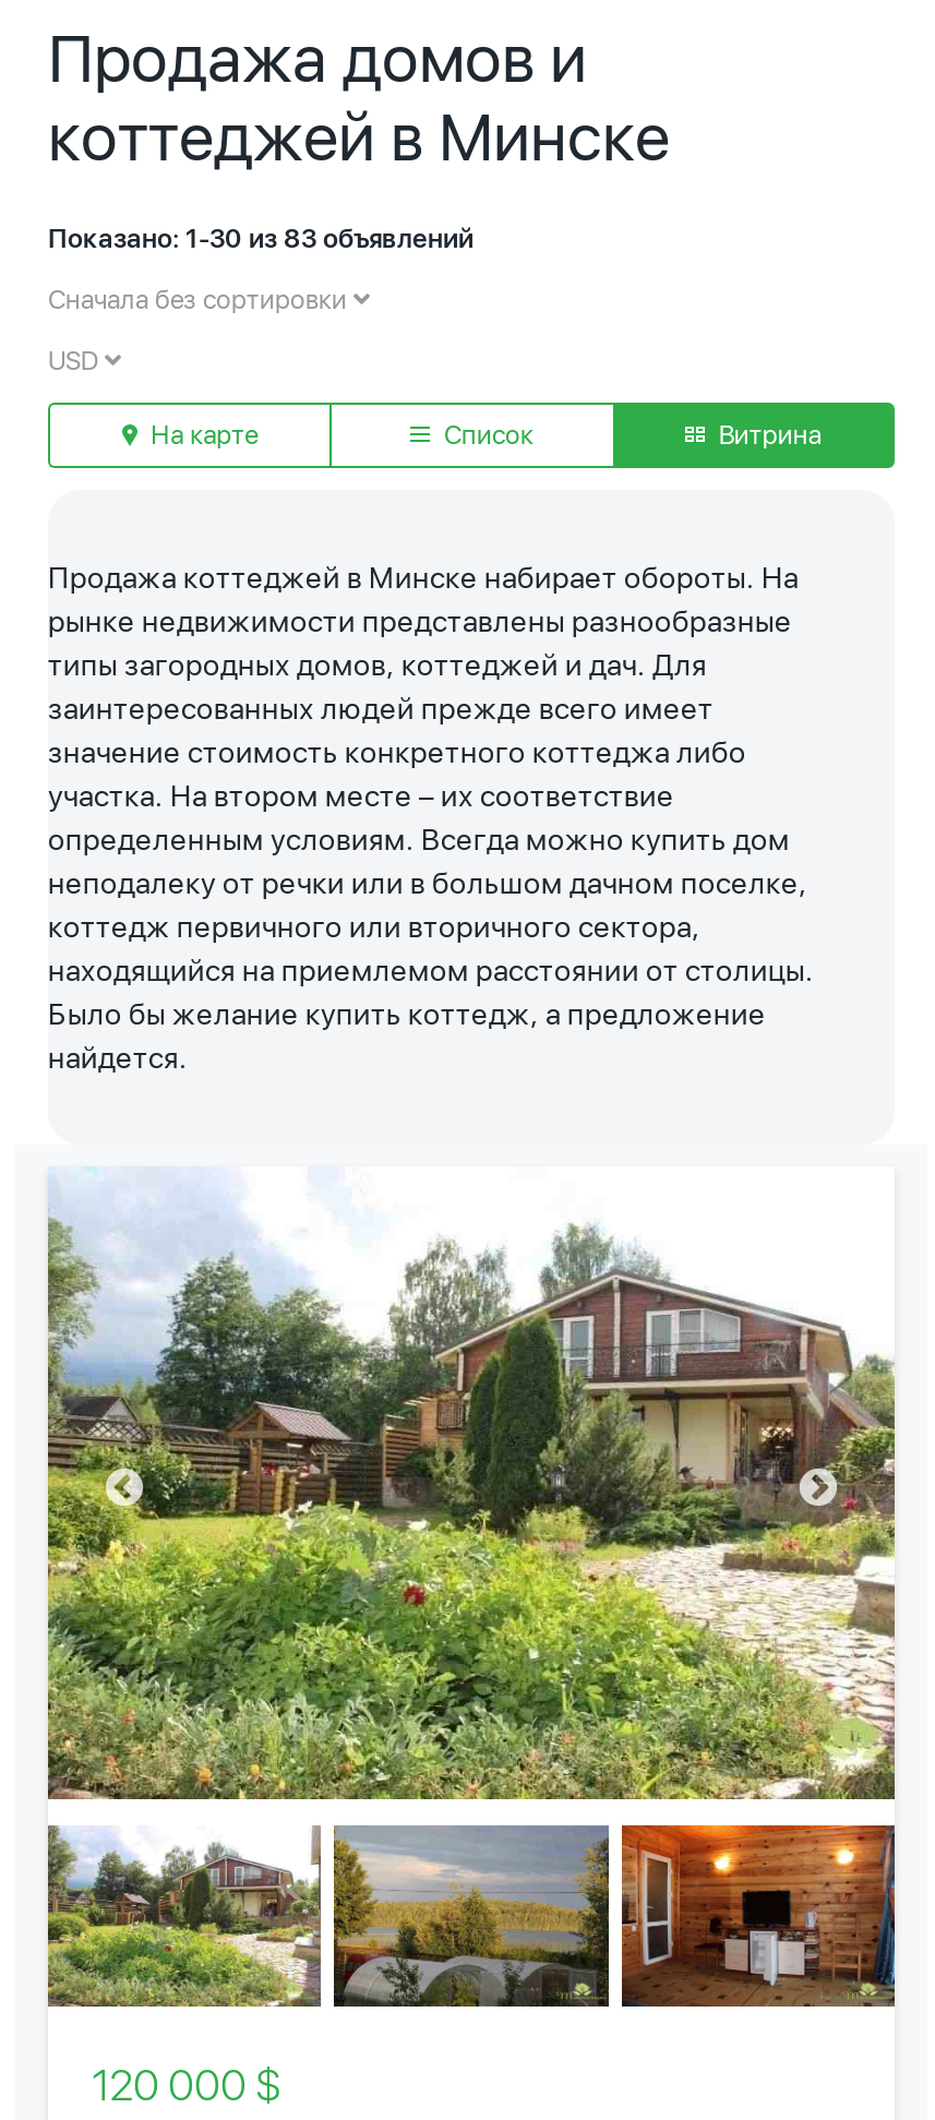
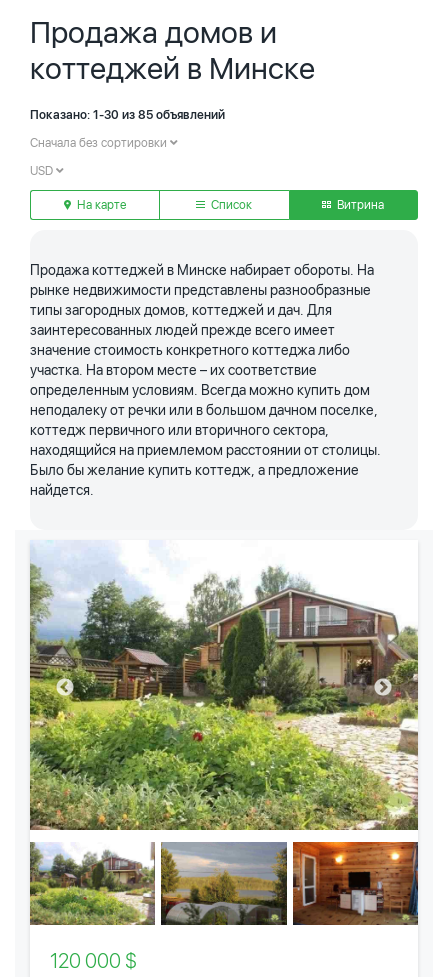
[48,224,474,254] Показано: 1-30 из 83 объявлений -> [30,108,225,122] Показано: 1-30 из 85 объявлений

